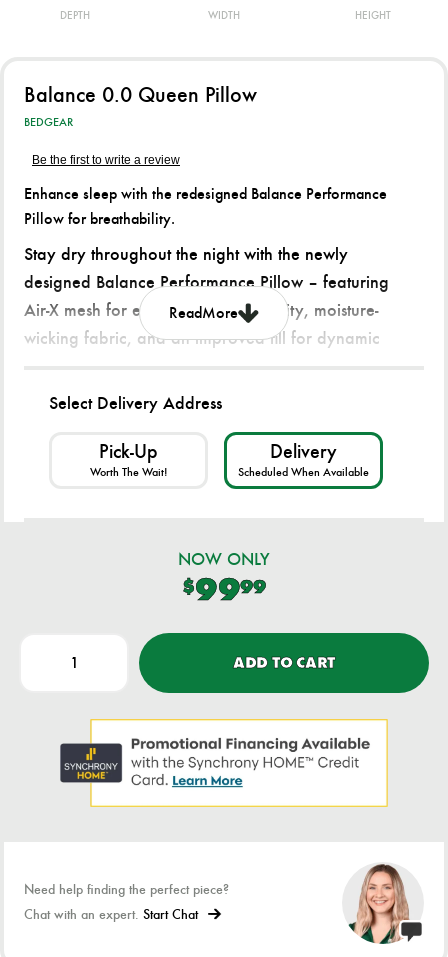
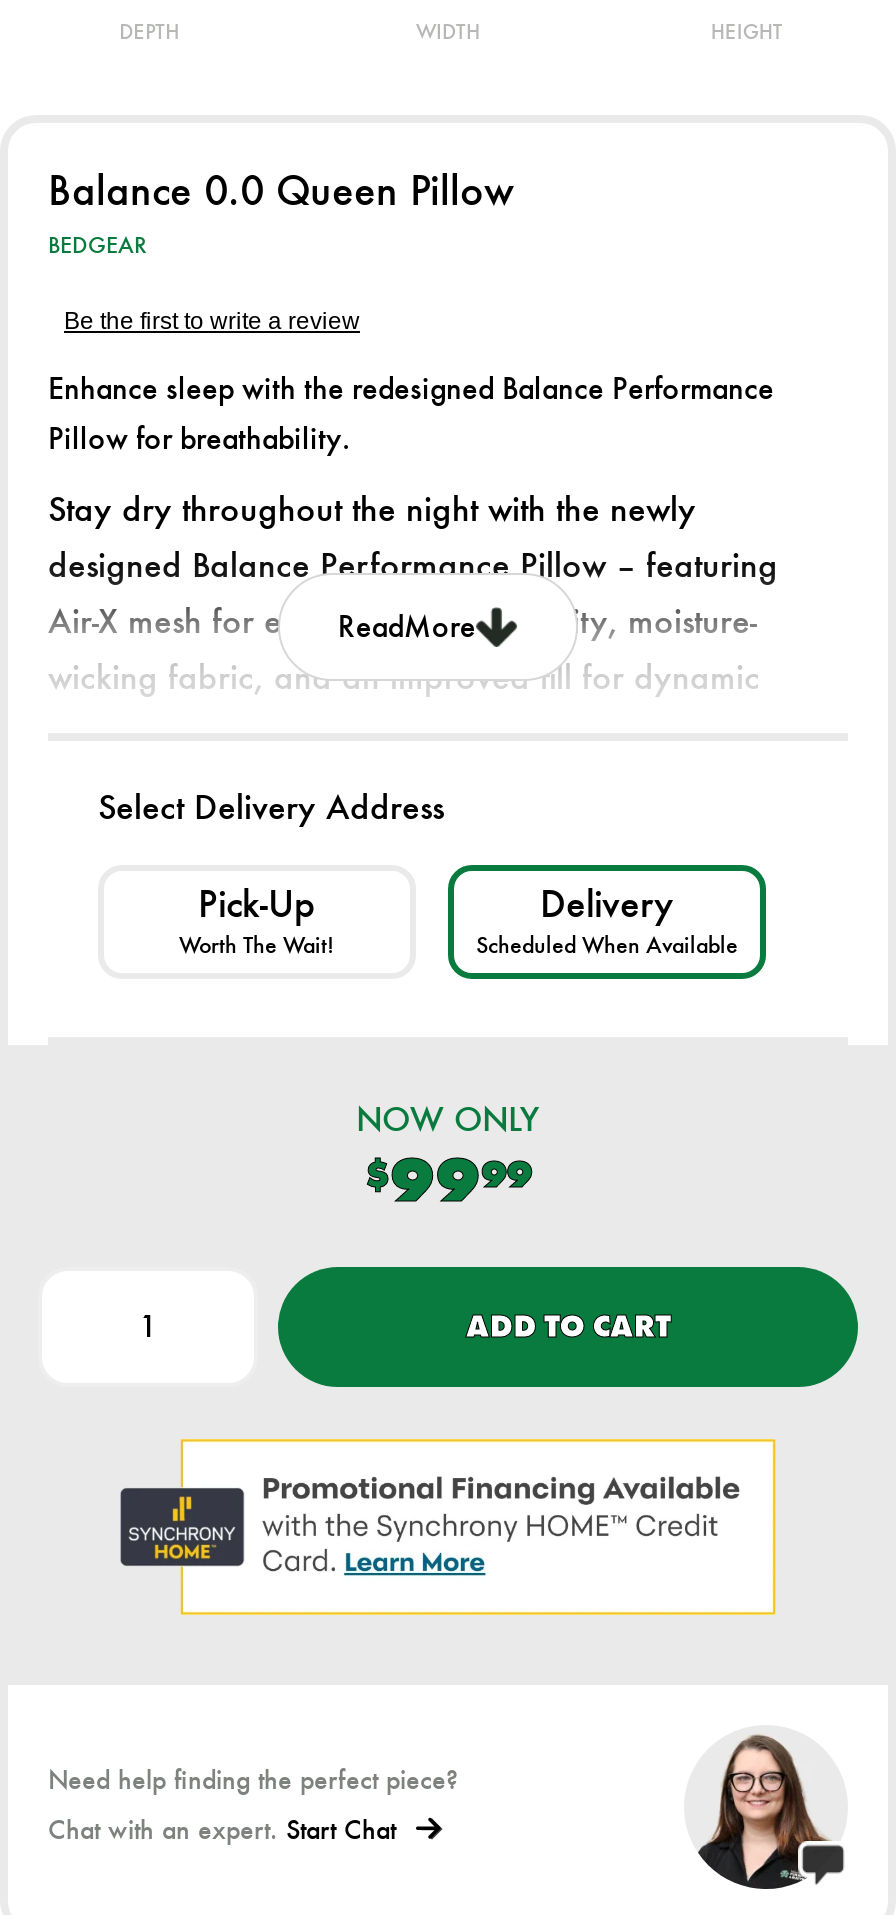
[349,863,412,944] [image] -> [706,1729,828,1889] [image]

